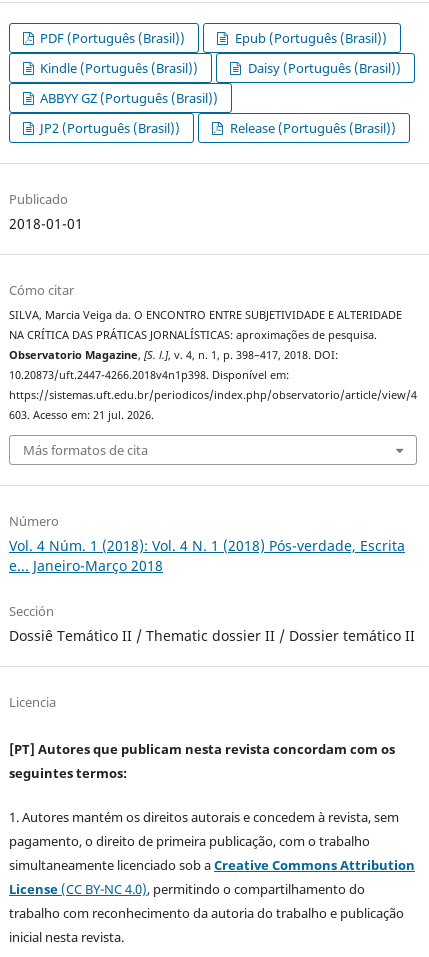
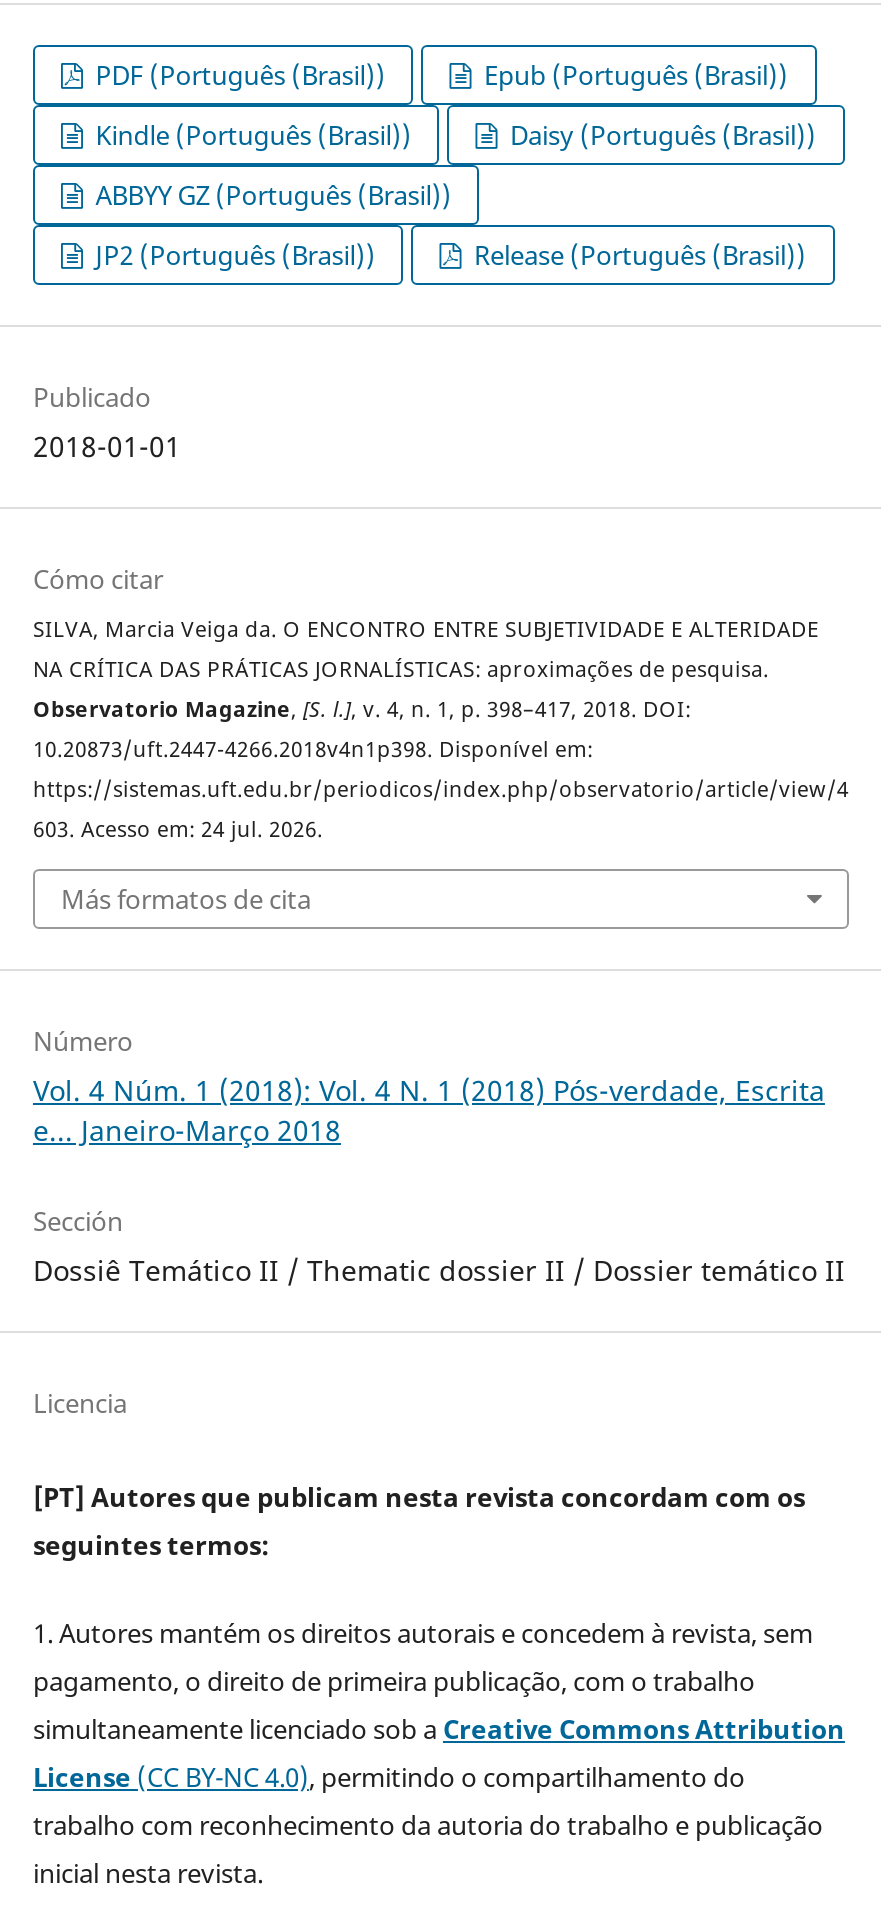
[9,408,154,422] 603. Acesso em: 21 jul. 2026. -> [33,814,323,842] 603. Acesso em: 24 jul. 2026.

